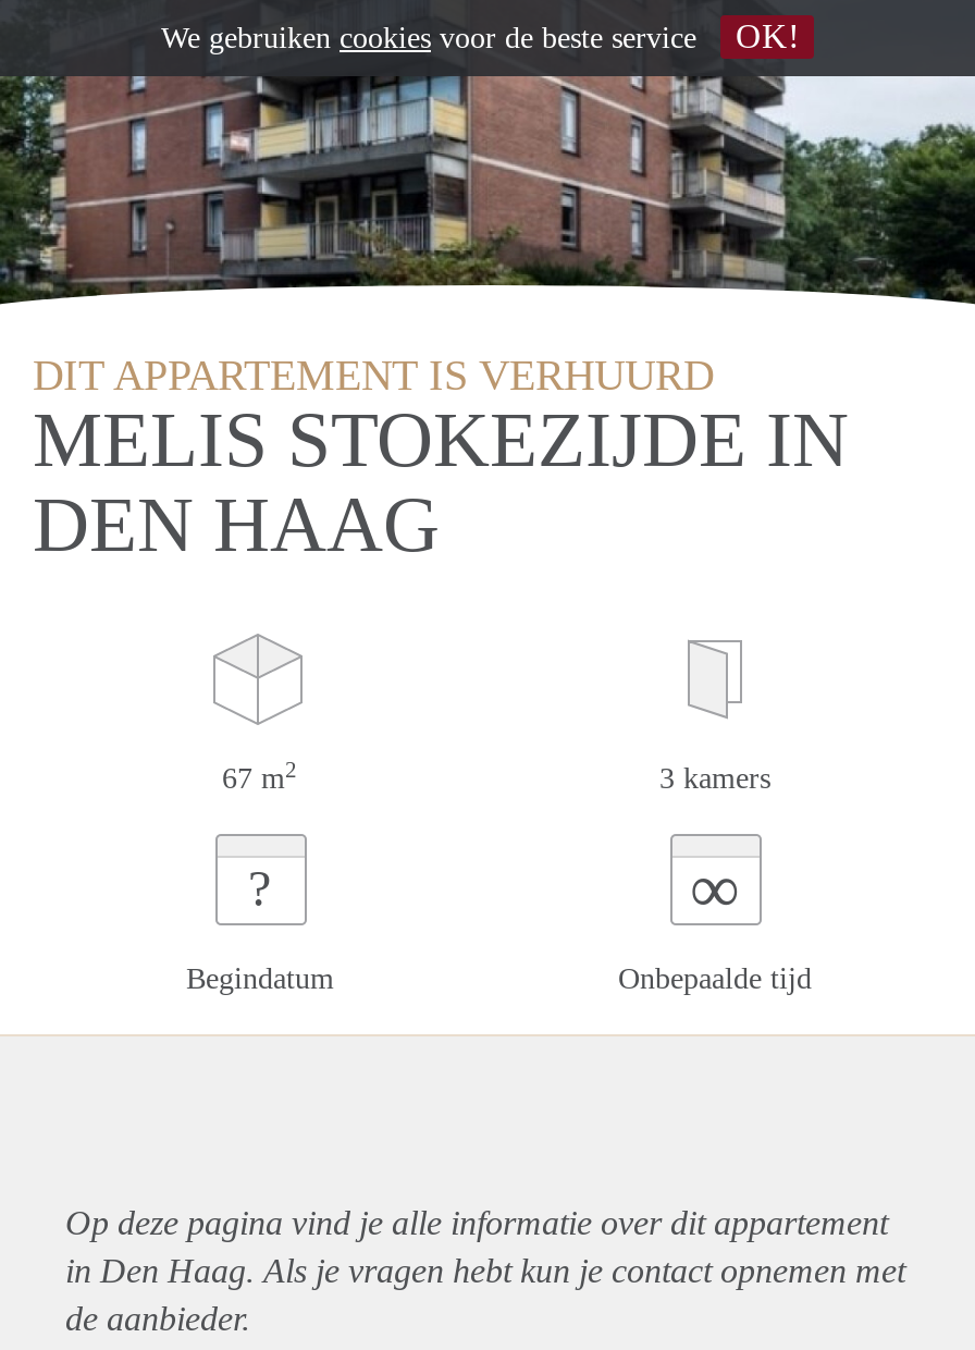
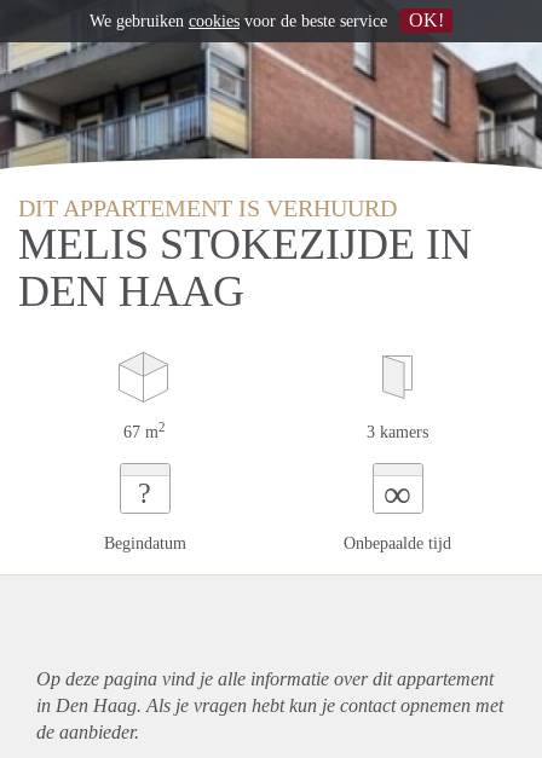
[7,74,968,303] [image] -> [4,40,538,169] [image]

